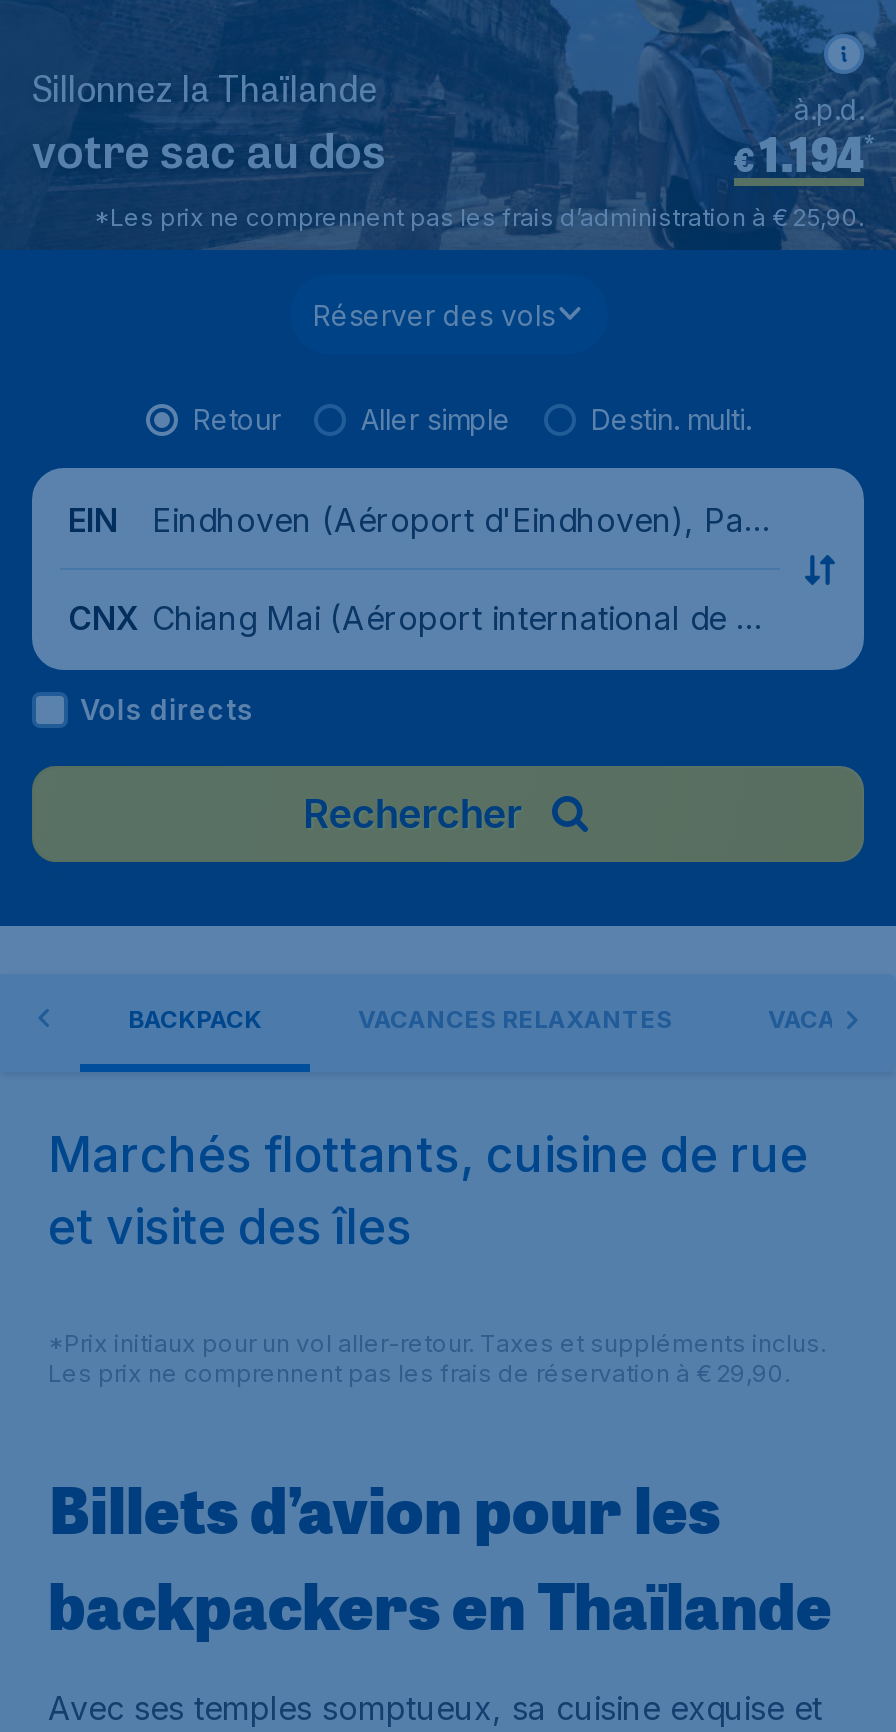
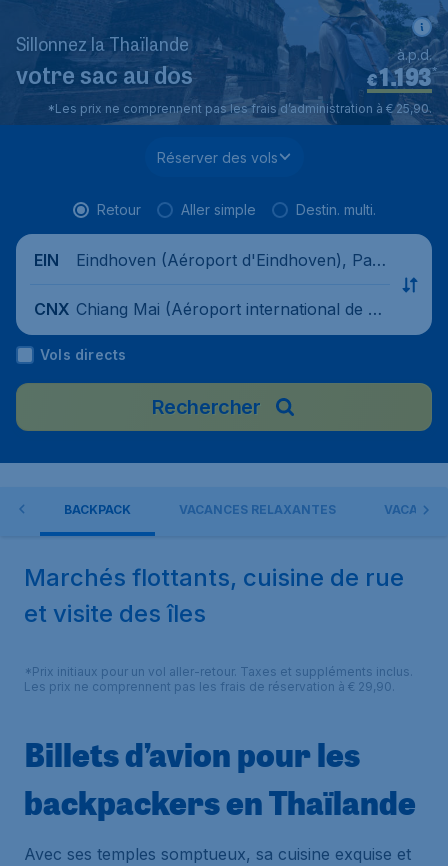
[734,120,873,186] € 1.194* -> [367,60,436,93] € 1.193*

